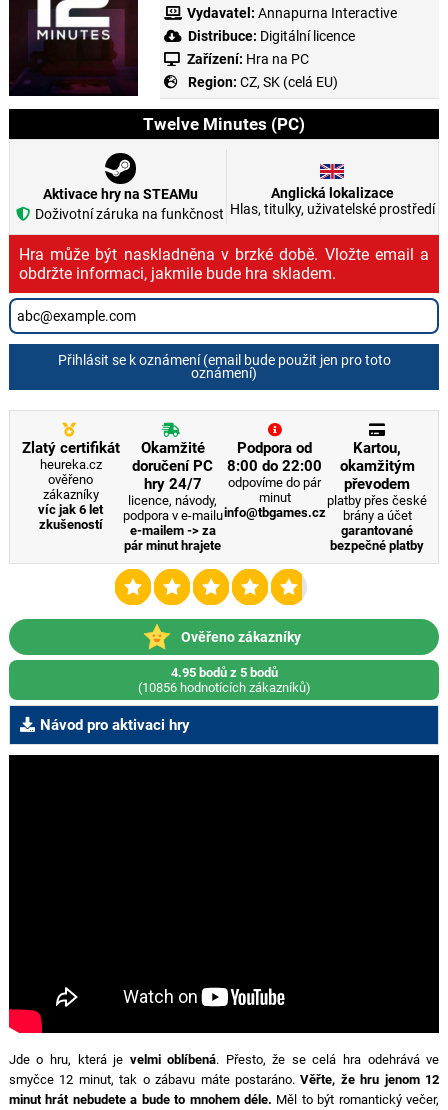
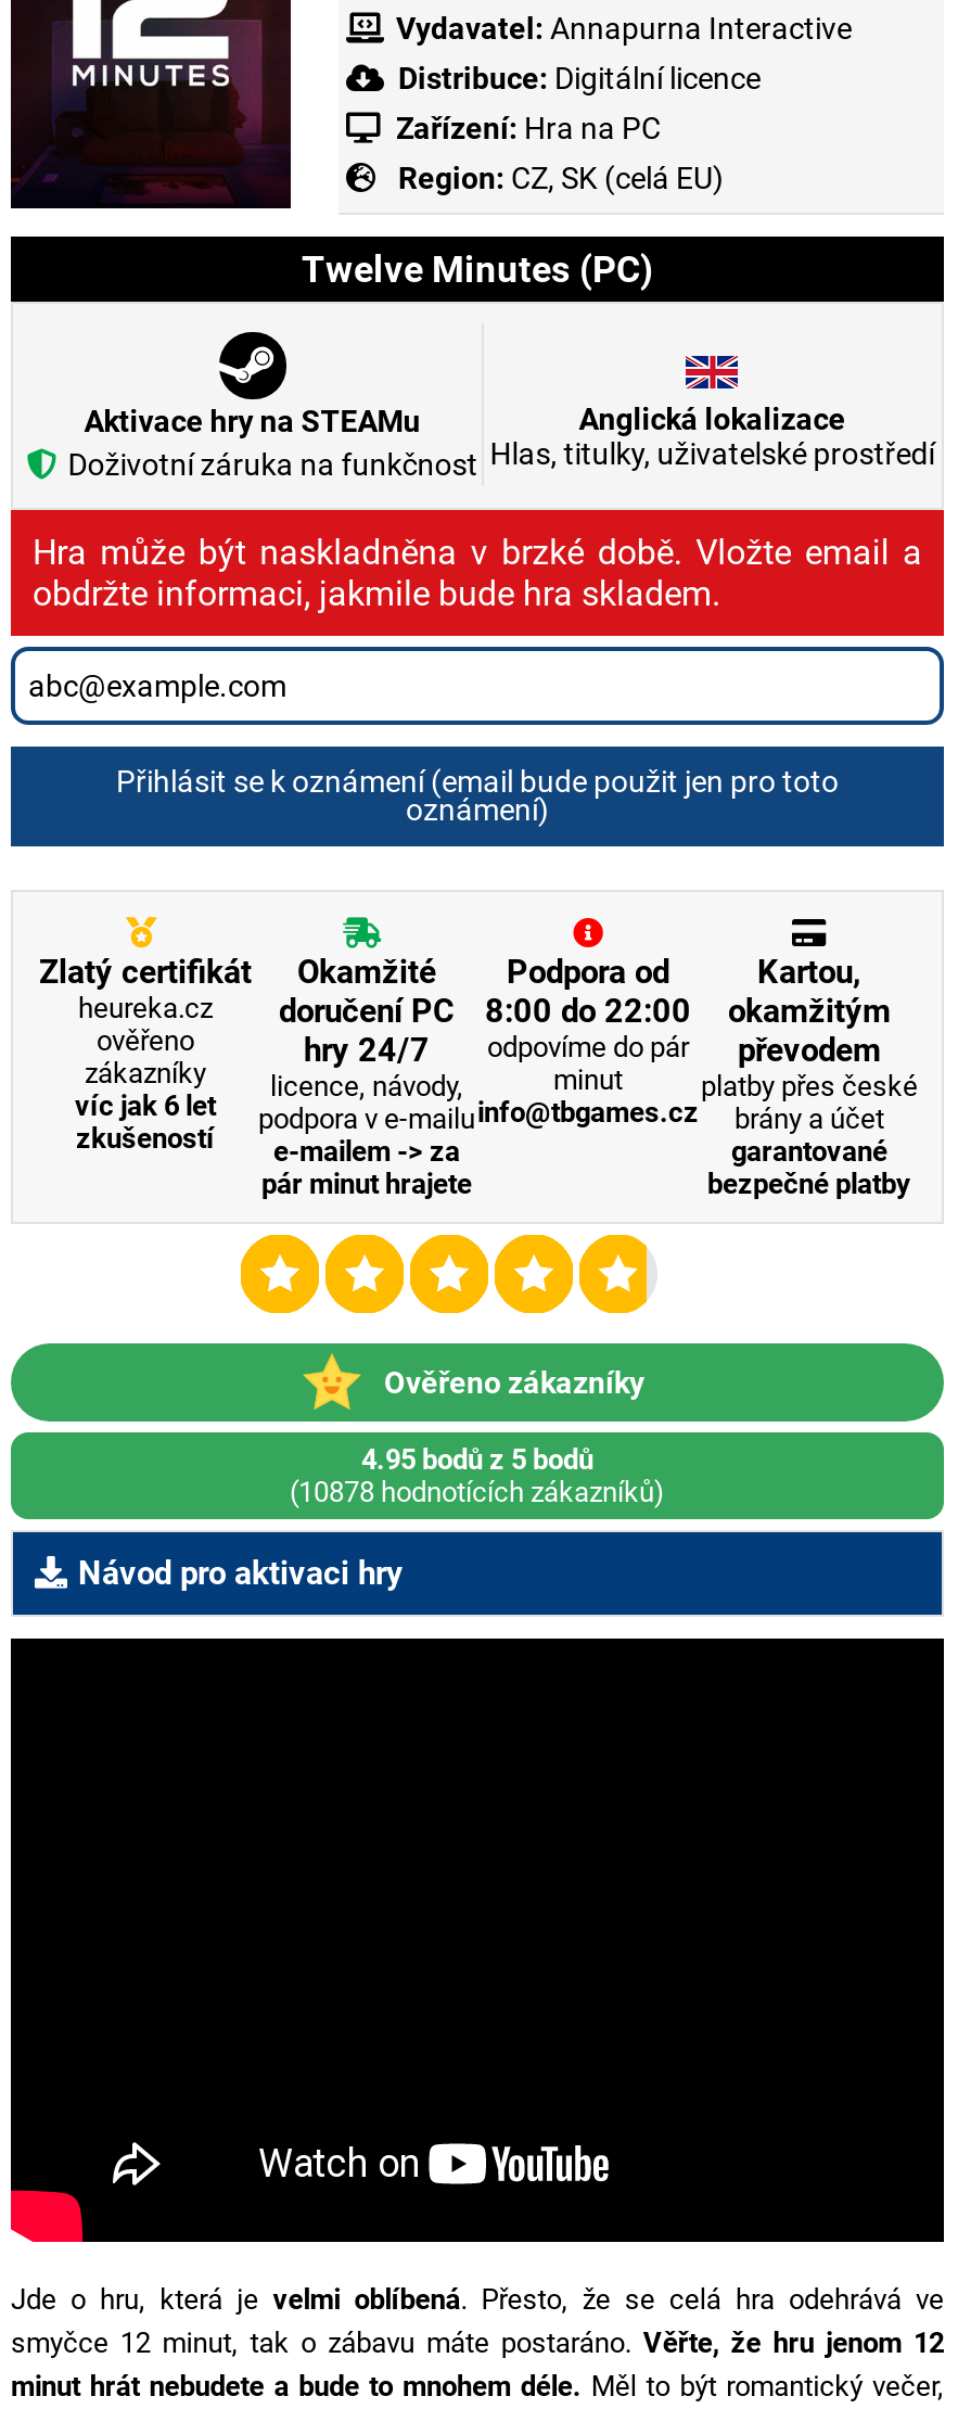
[137,680,310,695] (10856 hodnotících zákazníků) -> [290,1476,665,1509] (10878 hodnotících zákazníků)

